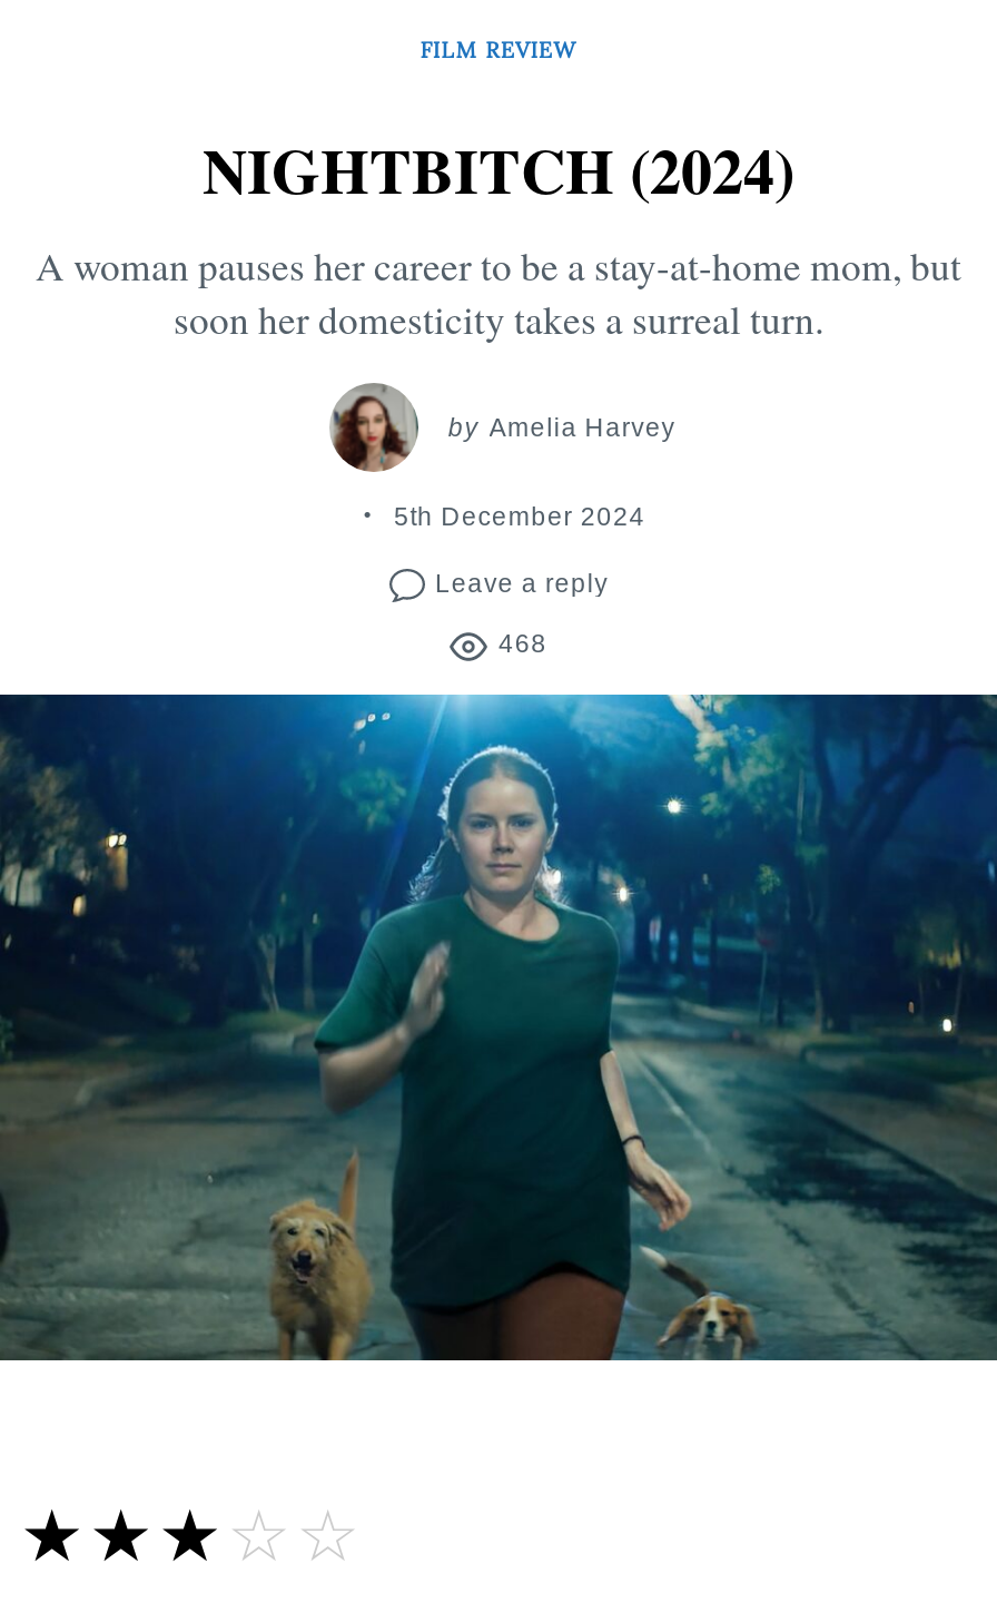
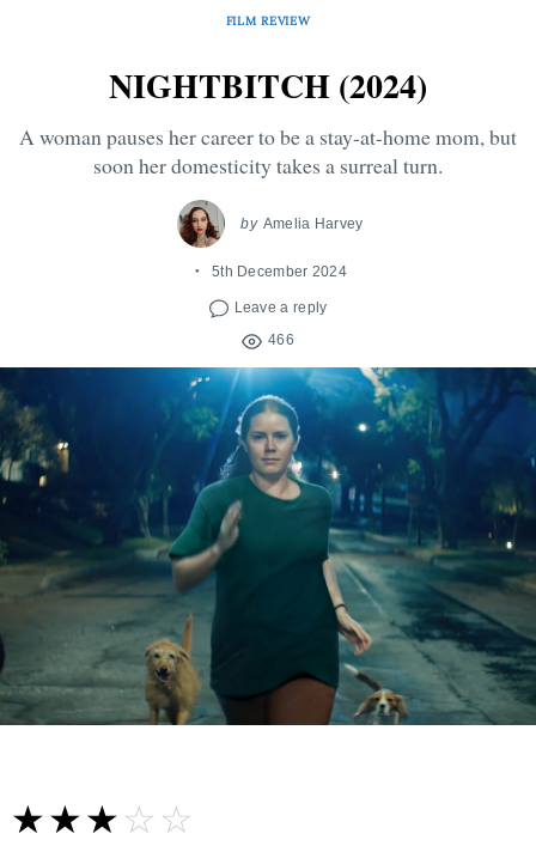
[498,629,547,658] 468 -> [268,332,294,348] 466

